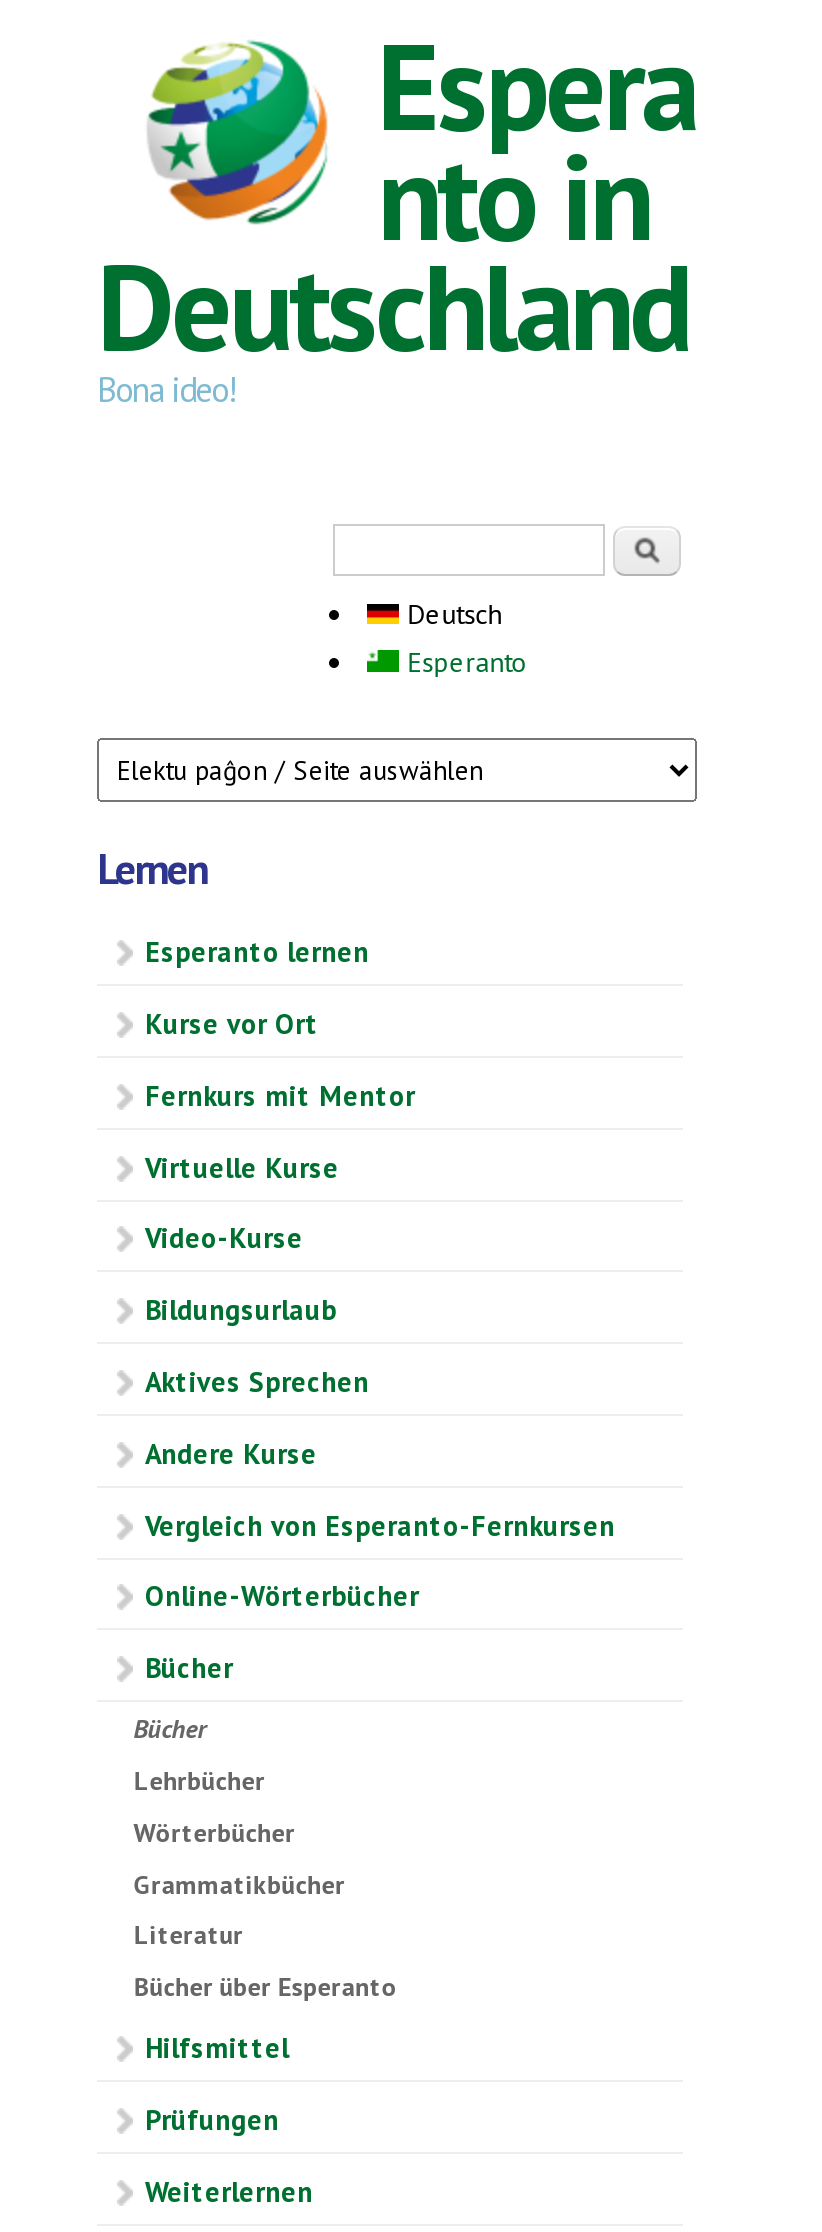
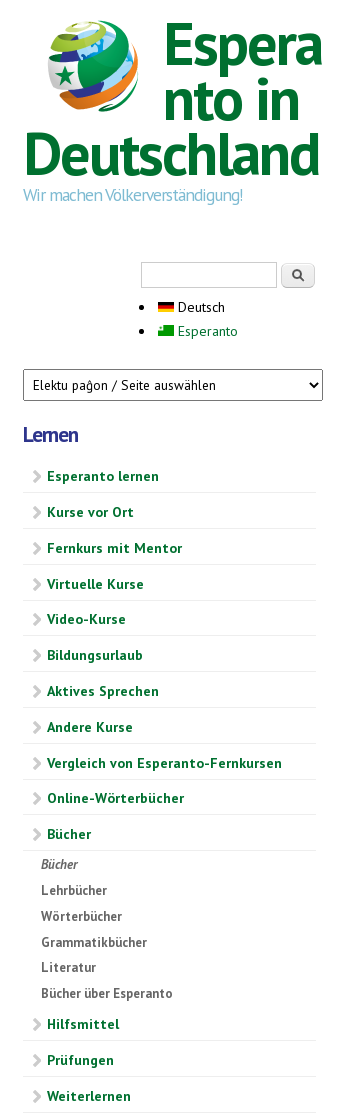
[97,366,235,412] Bona ideo! -> [23,183,243,206] Wir machen Völkerverständigung!

